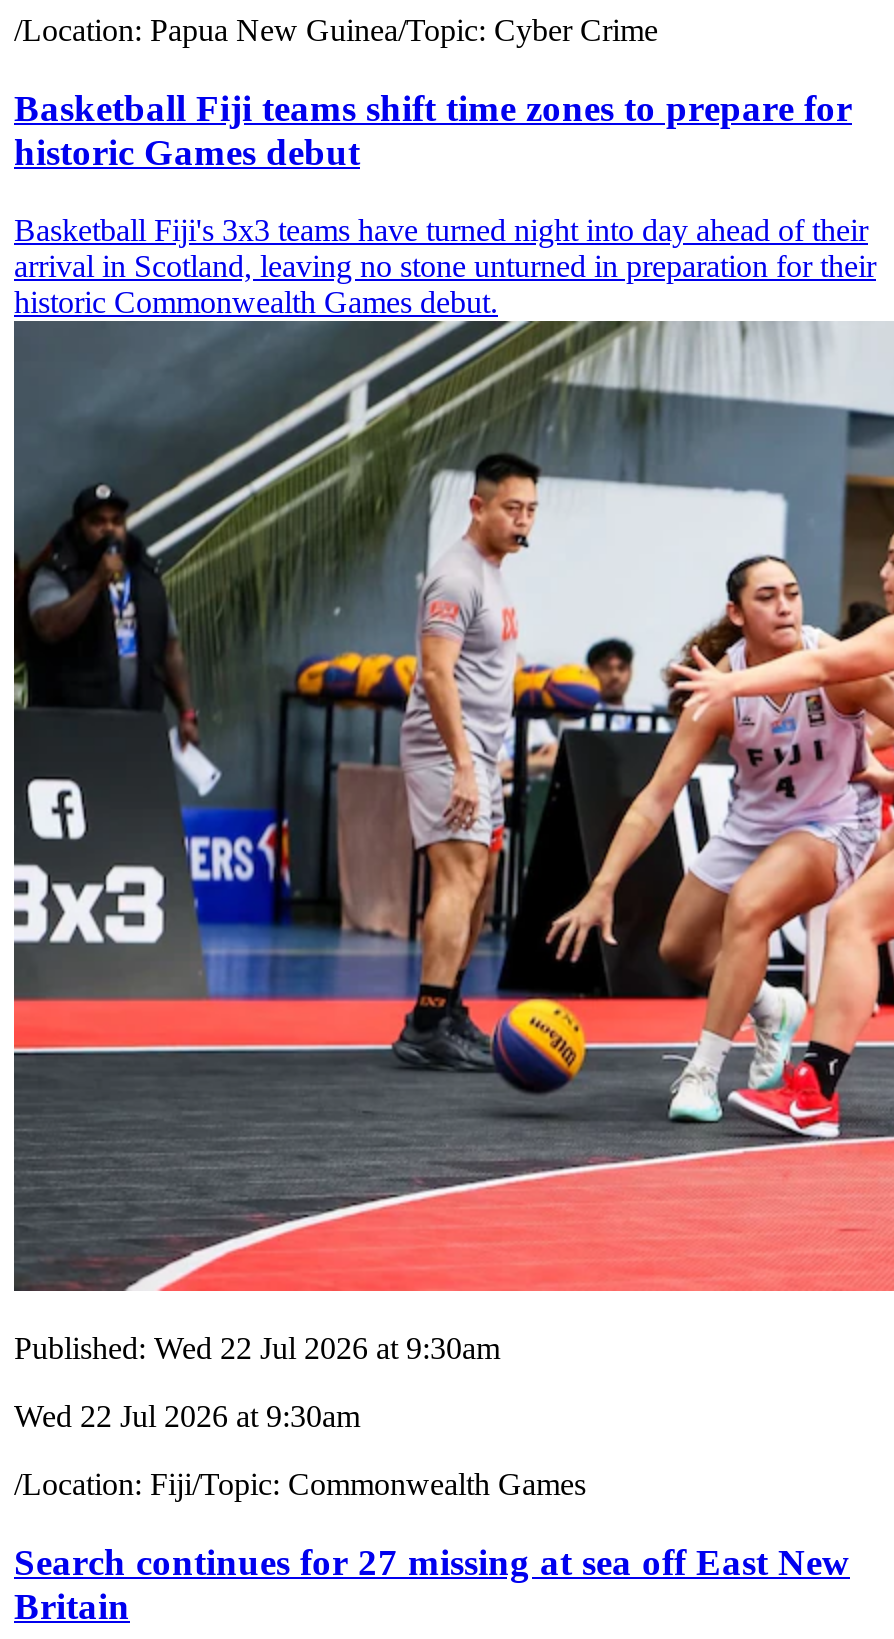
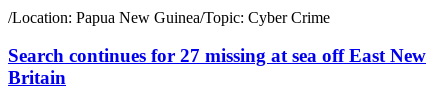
[12,88,888,1293] [image] | Basketball Fiji teams shift time zones to prepare for | historic Games debut | Basketball Fiji's 3x3 teams have turned night into day ahead of their | arrival in Scotland, leaving no stone unturned in preparation for their | historic Commonwealth Games debut. -> none
[14,1331,586,1501] Published: Wed 22 Jul 2026 at 9:30am | Wed 22 Jul 2026 at 9:30am | /Location: Fiji/Topic: Commonwealth Games -> none

